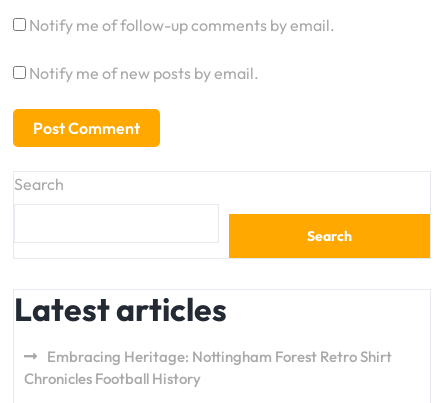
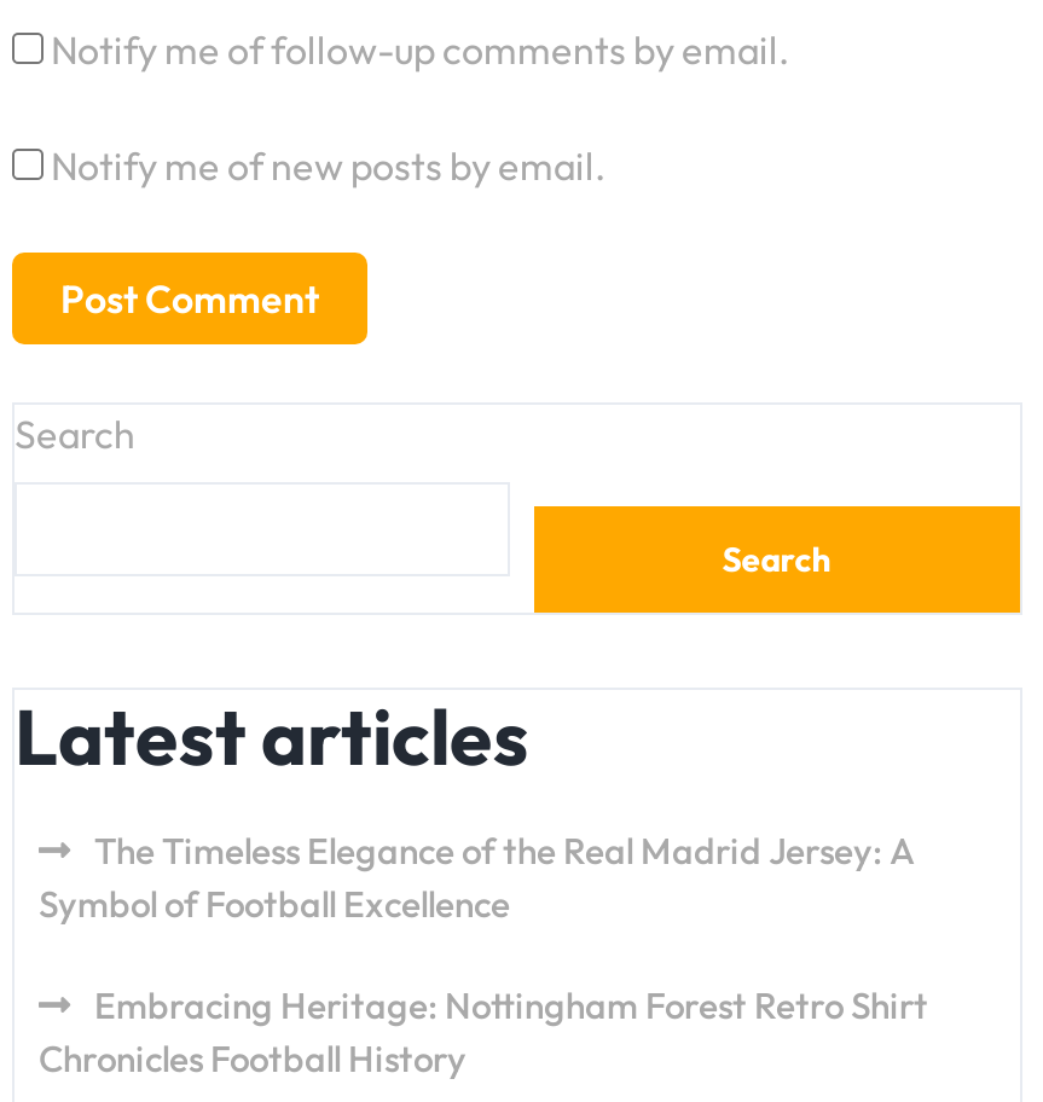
none -> [39,828,916,927] The Timeless Elegance of the Real Madrid Jersey: A | Symbol of Football Excellence

